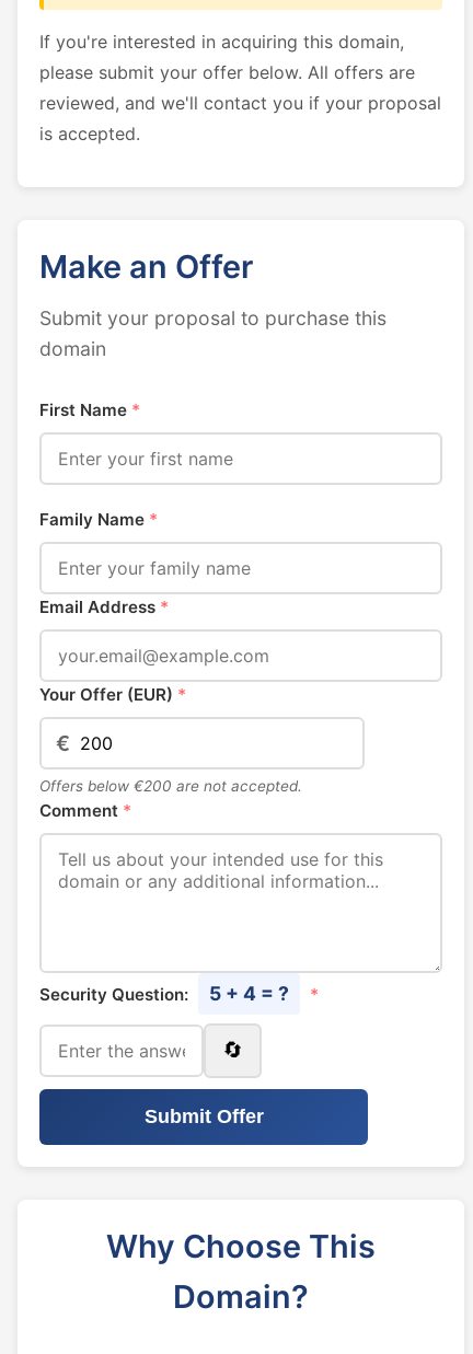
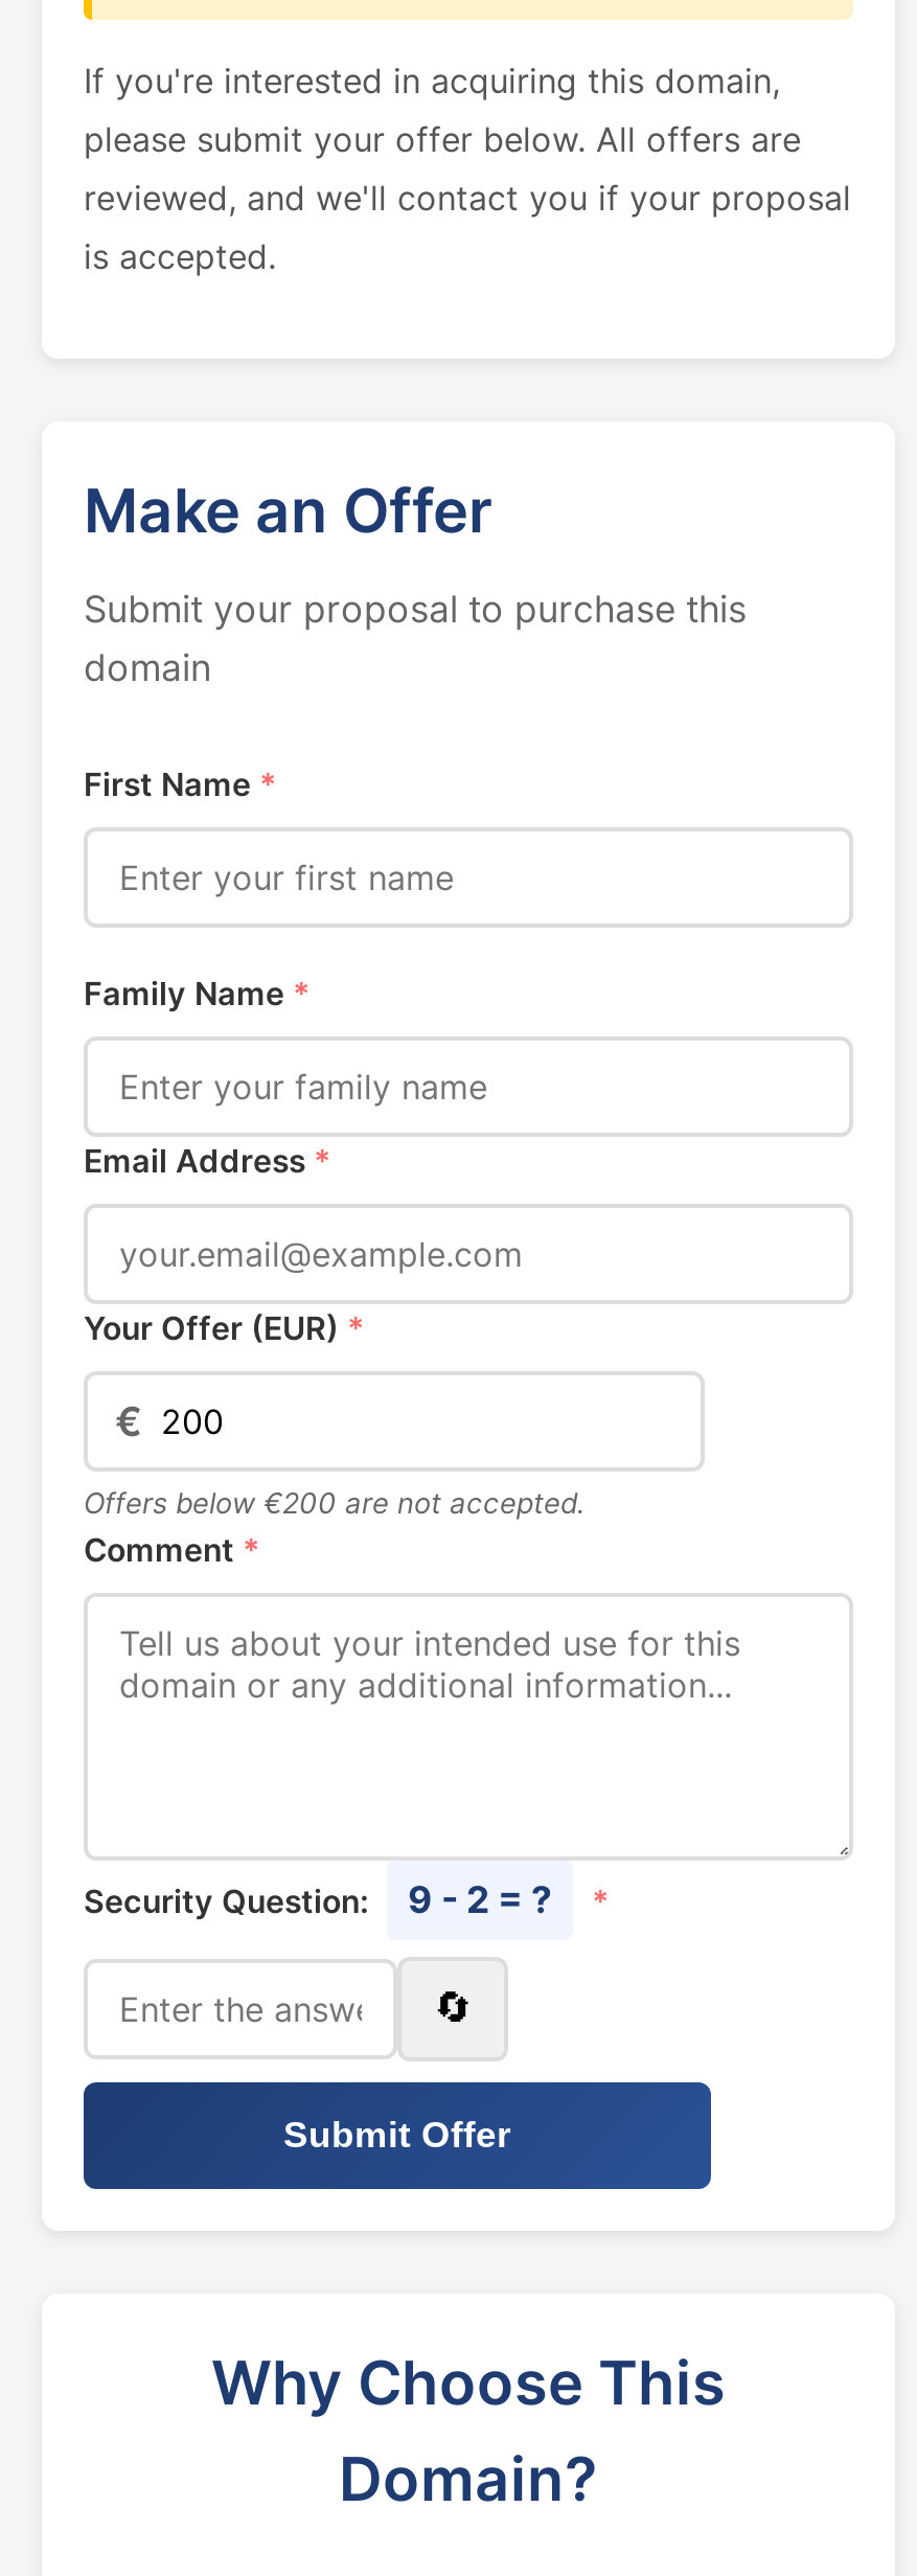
[209,982,289,1005] 5 + 4 = ? -> [408,1877,552,1921] 9 - 2 = ?

